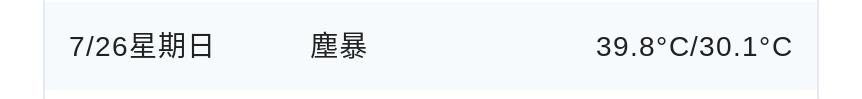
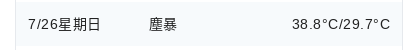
[596,30,793,62] 39.8°C/30.1°C -> [291,16,390,32] 38.8°C/29.7°C

